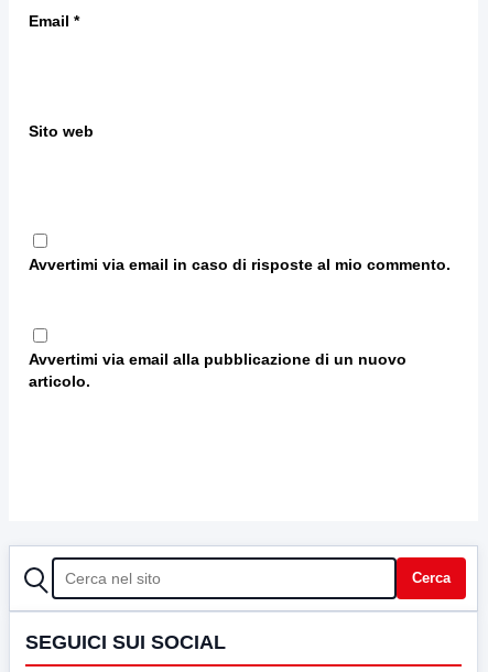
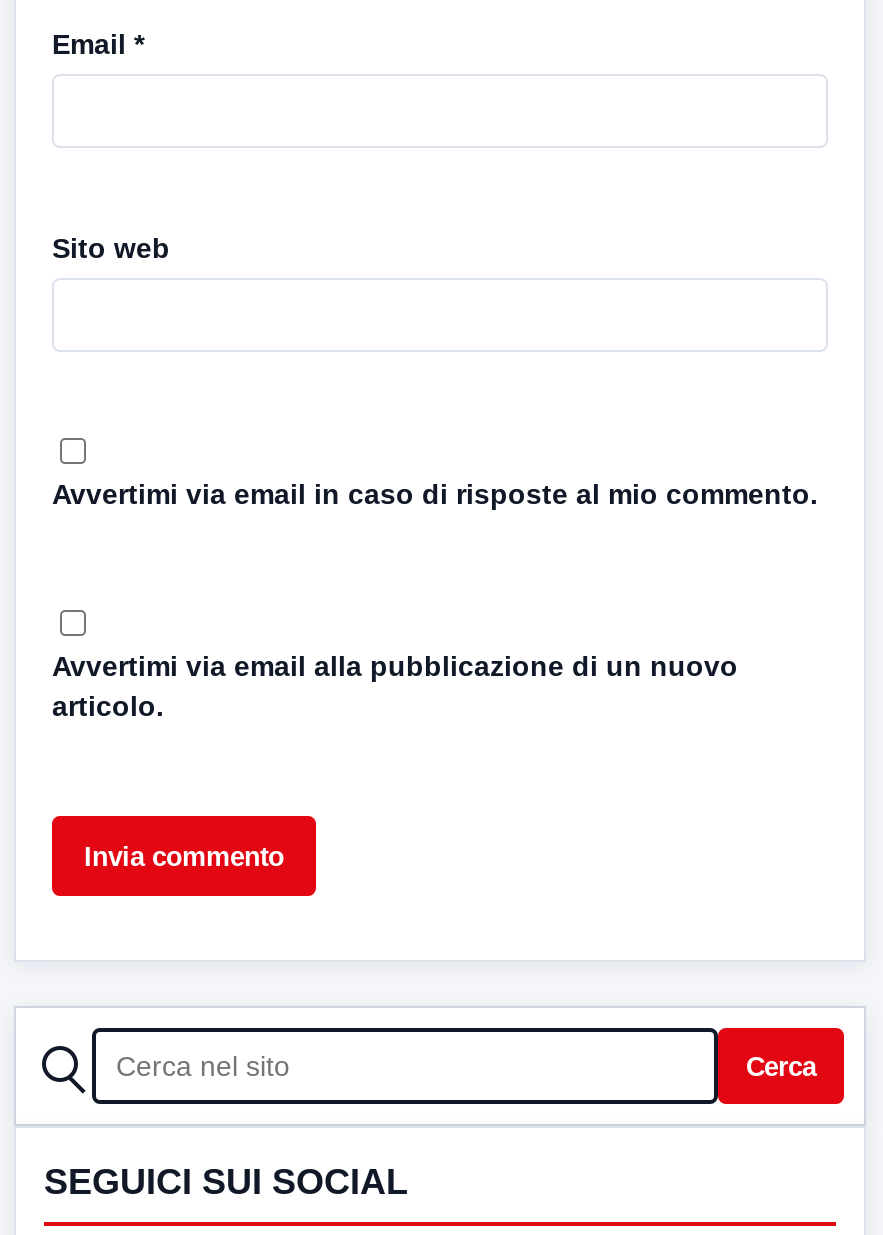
none -> [50,813,318,899] [image]

